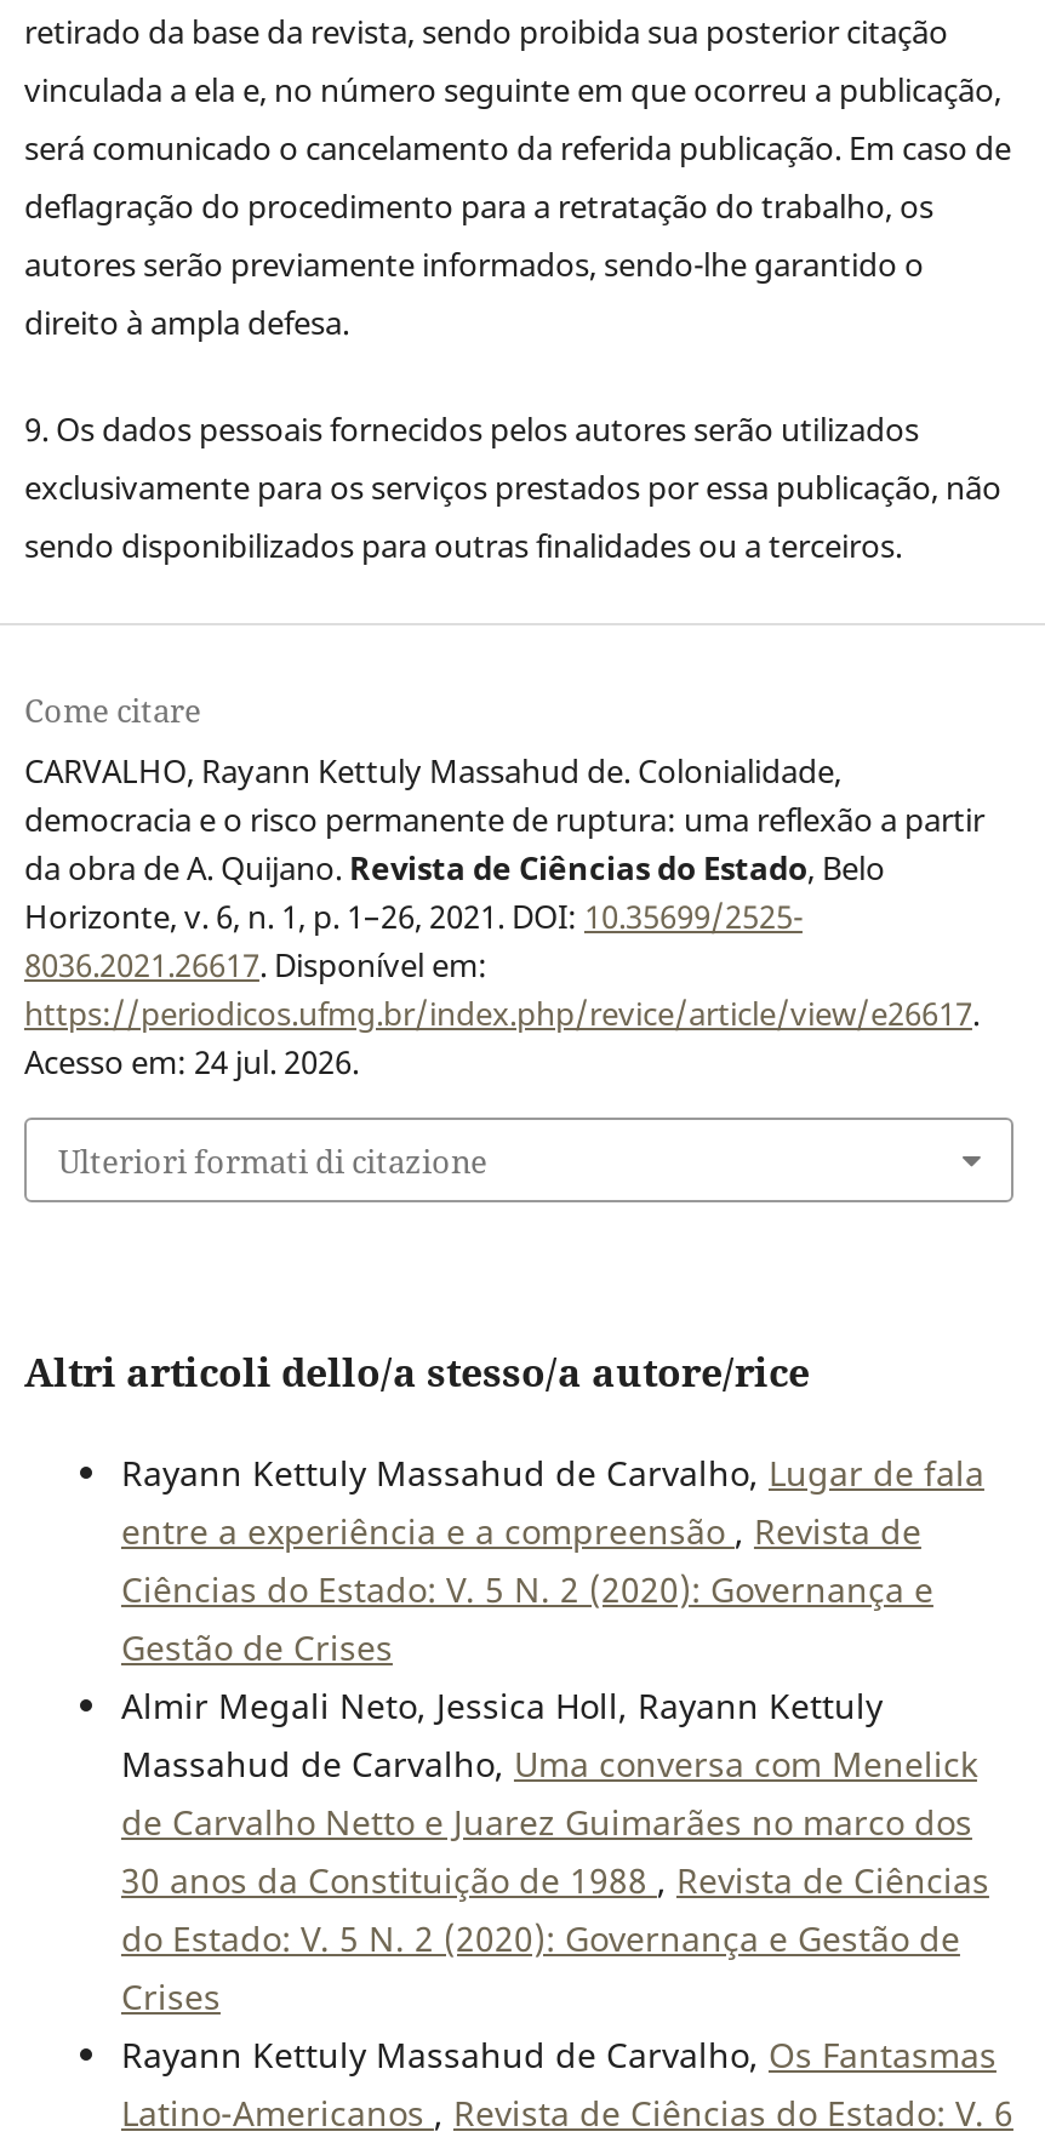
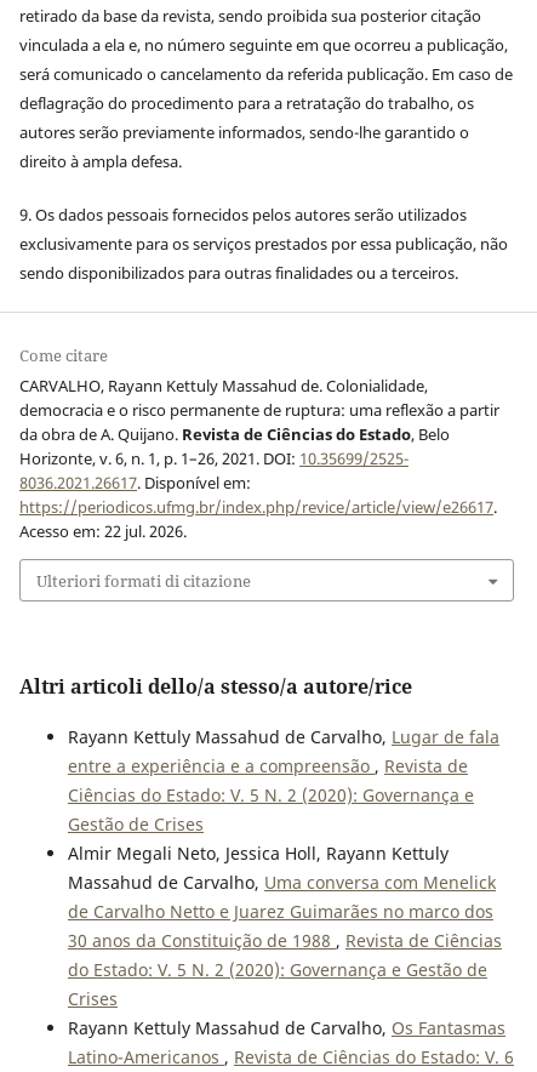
[24,1041,359,1085] Acesso em: 24 jul. 2026. -> [19,521,187,543] Acesso em: 22 jul. 2026.

